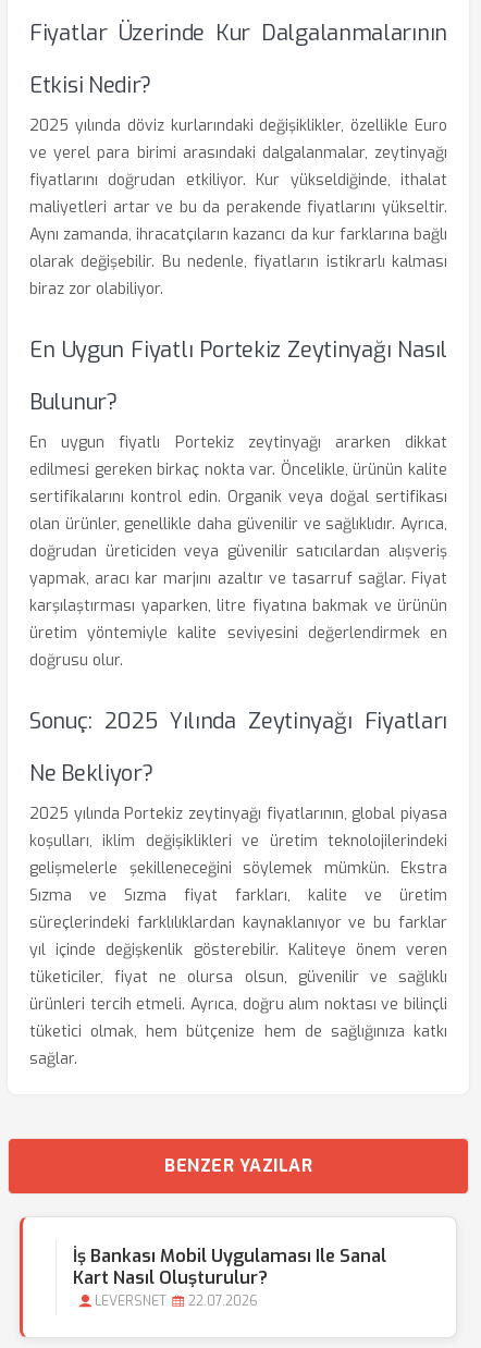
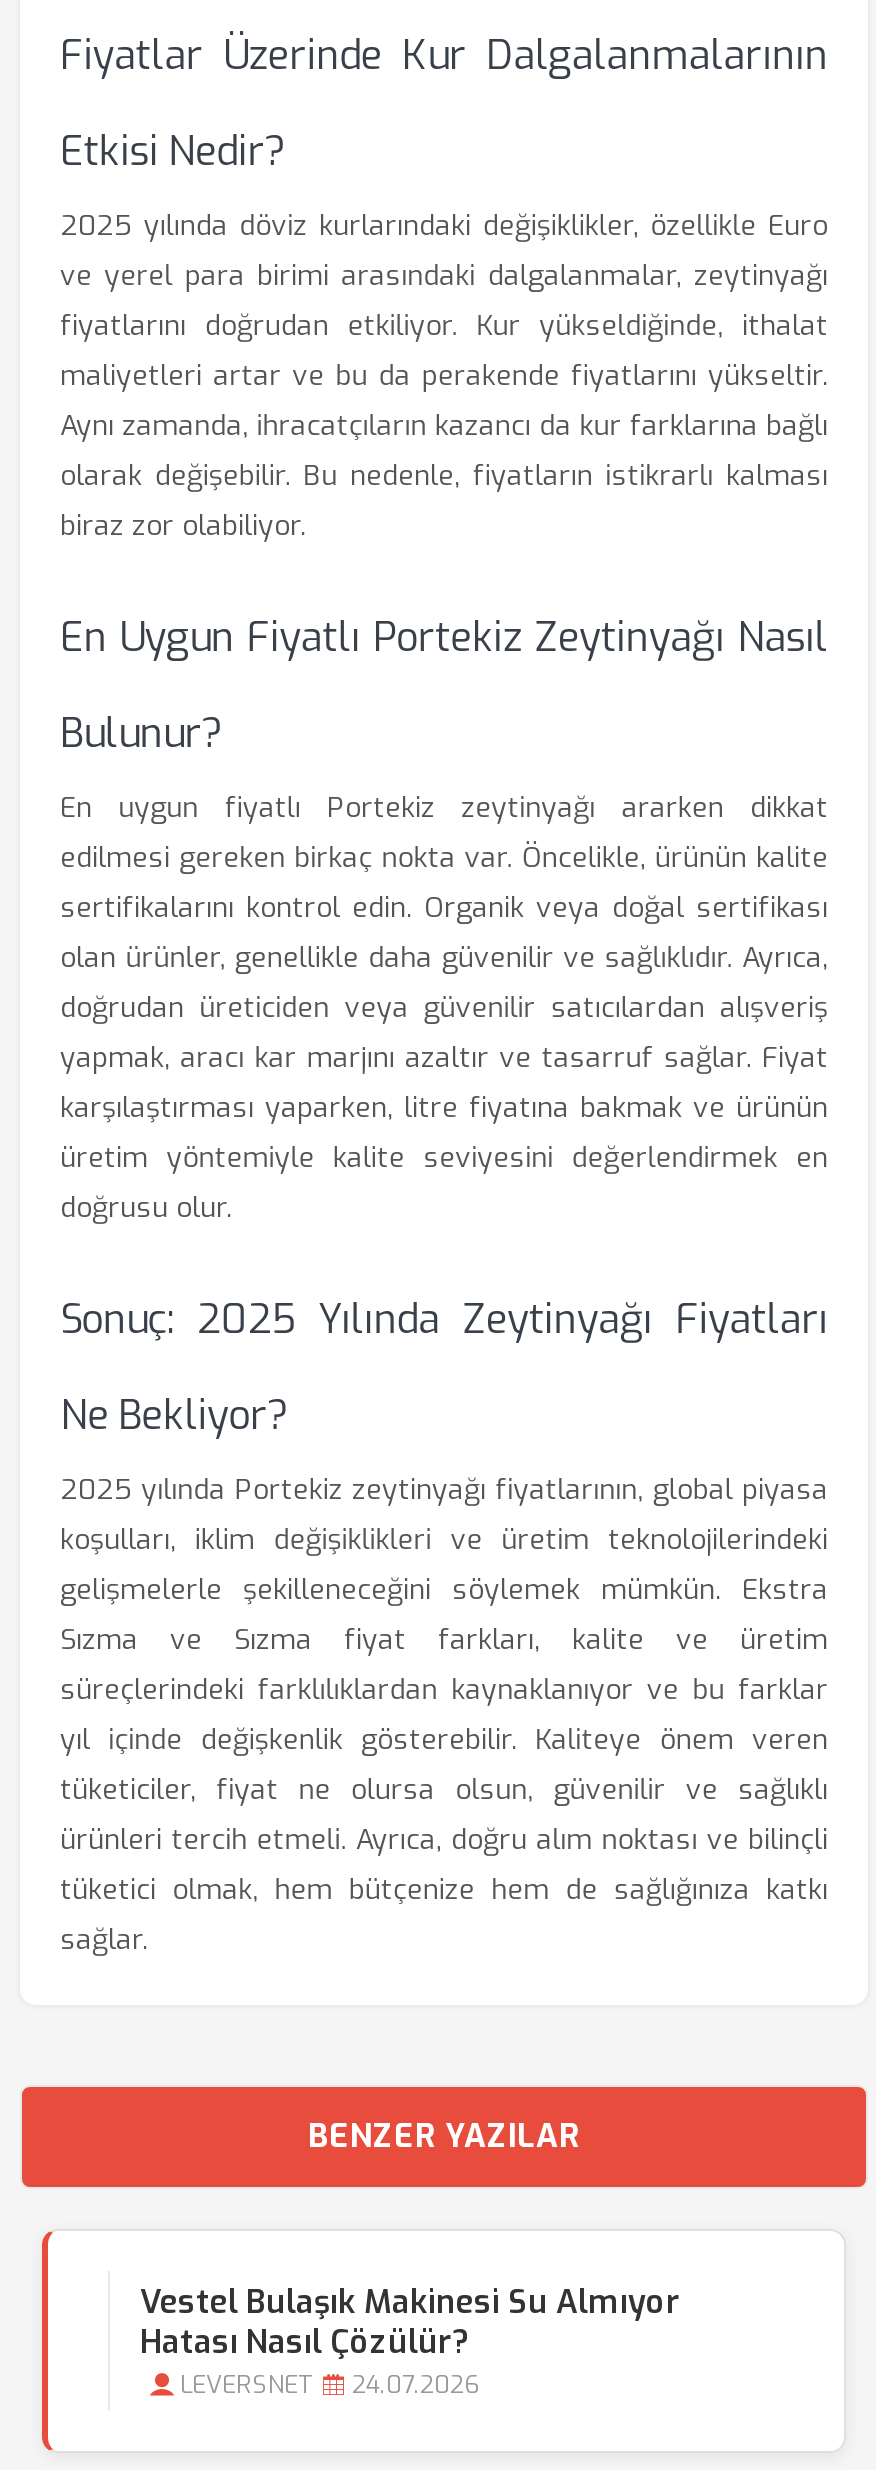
[73,1245,386,1289] İş Bankası Mobil Uygulaması Ile Sanal | Kart Nasıl Oluşturulur? -> [140,2281,680,2363] Vestel Bulaşık Makinesi Su Almıyor | Hatası Nasıl Çözülür?
[95,1292,258,1310] LEVERSNET 22.07.2026 -> [180,2369,480,2401] LEVERSNET 24.07.2026

